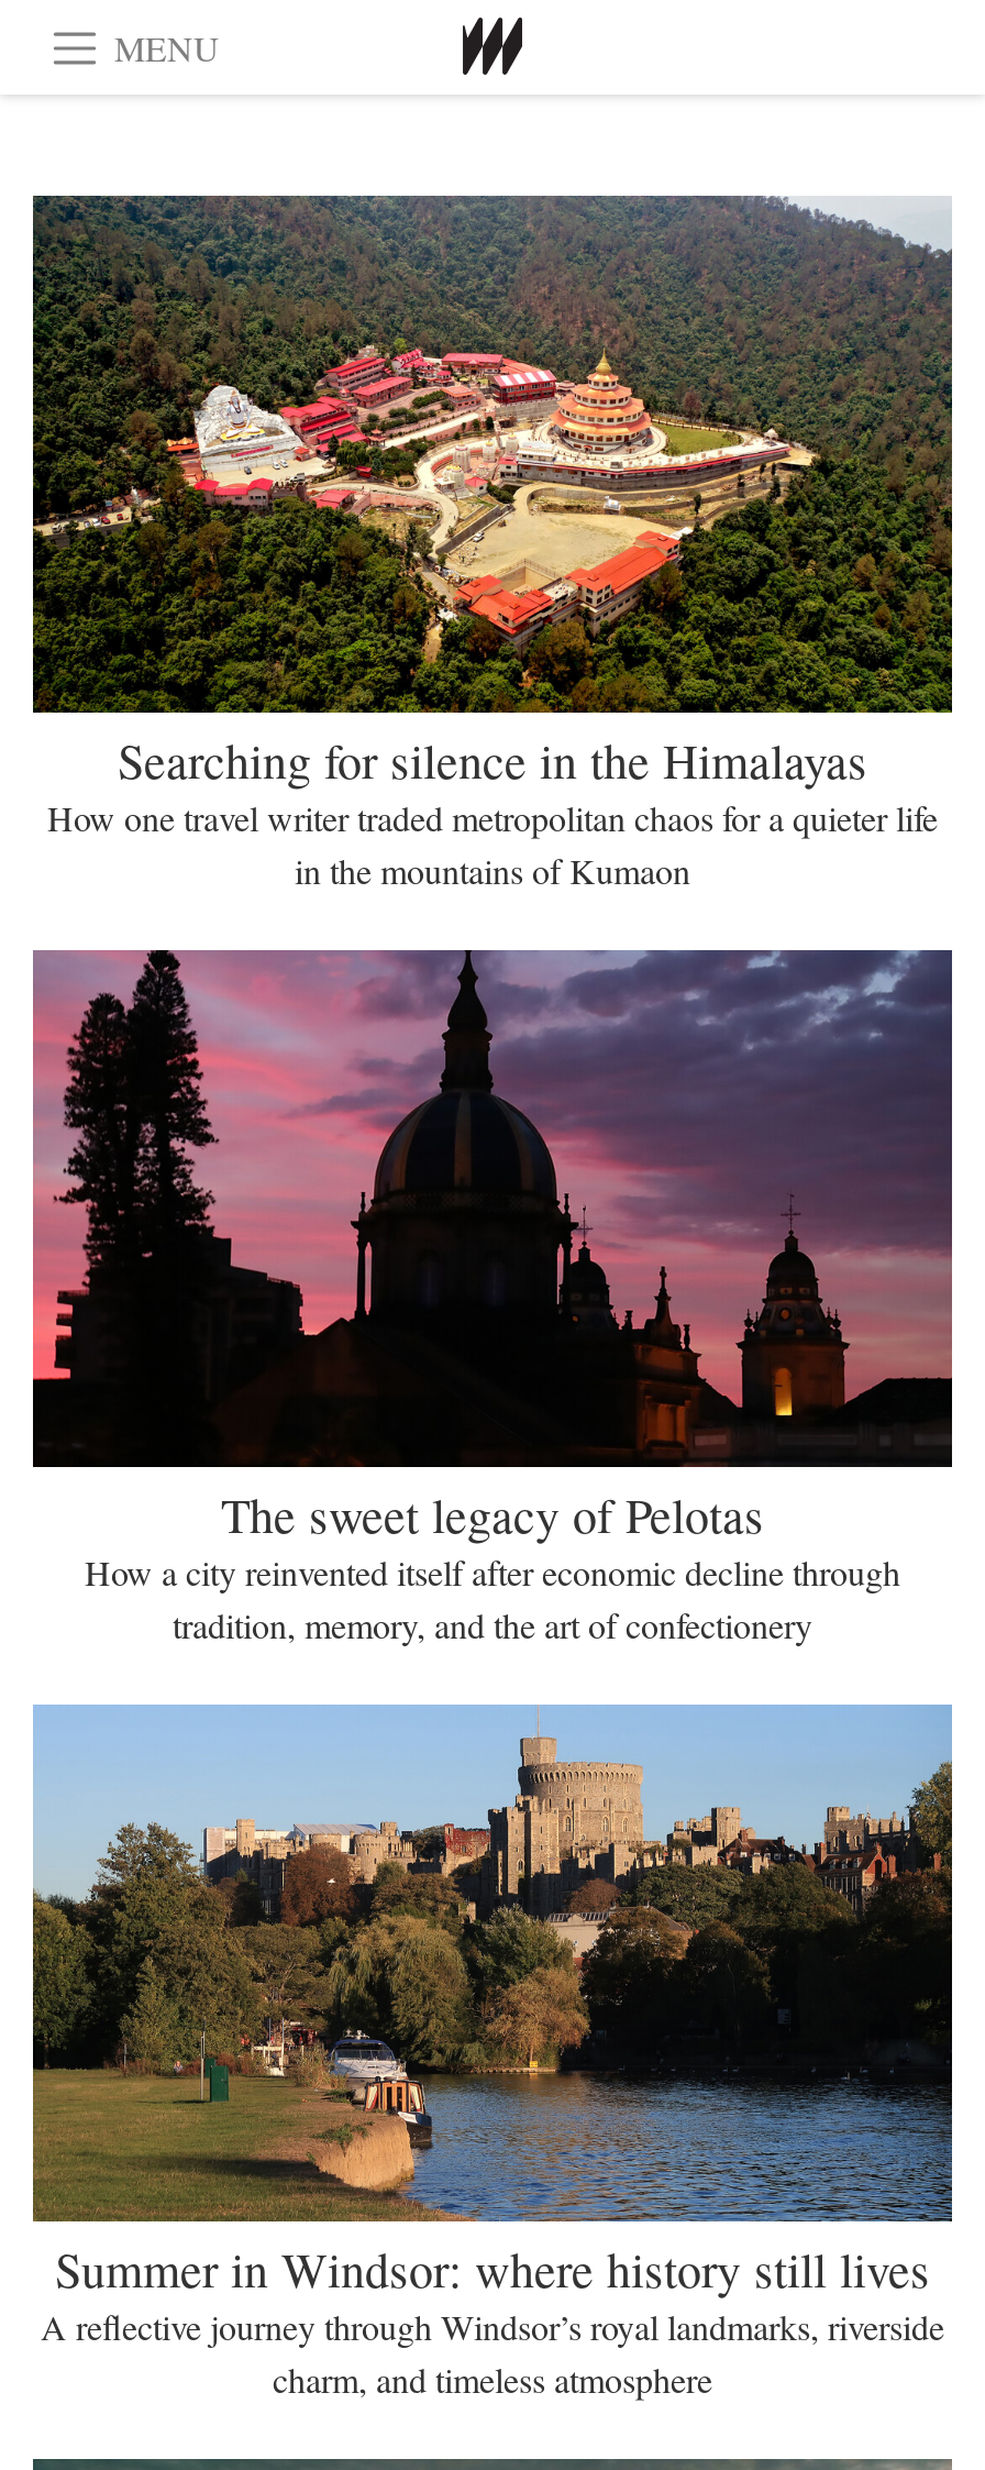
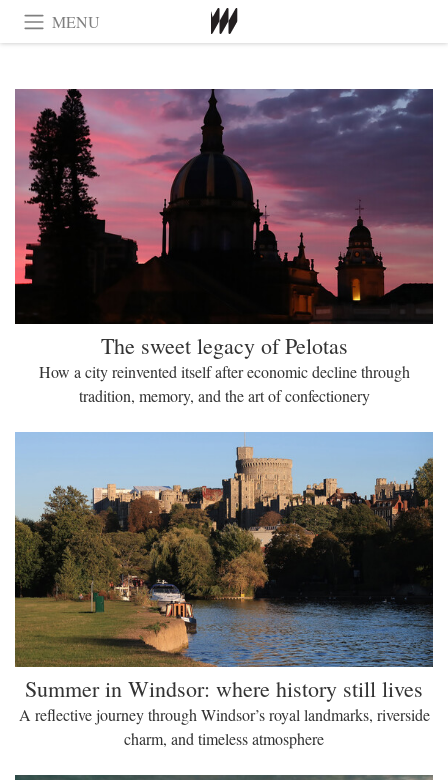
[31,194,954,893] [image] | Searching for silence in the Himalayas | How one travel writer traded metropolitan chaos for a quieter life | in the mountains of Kumaon -> none

